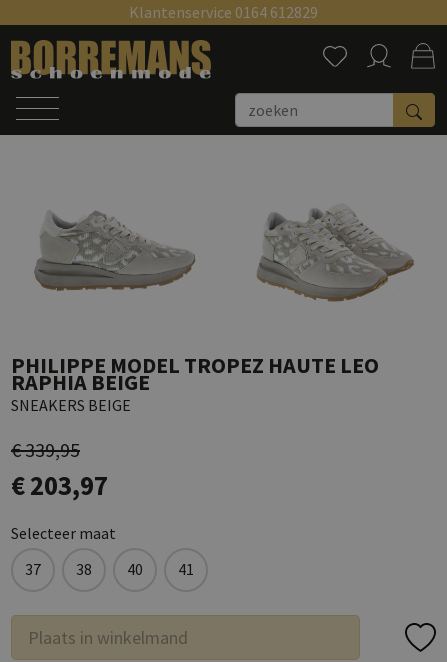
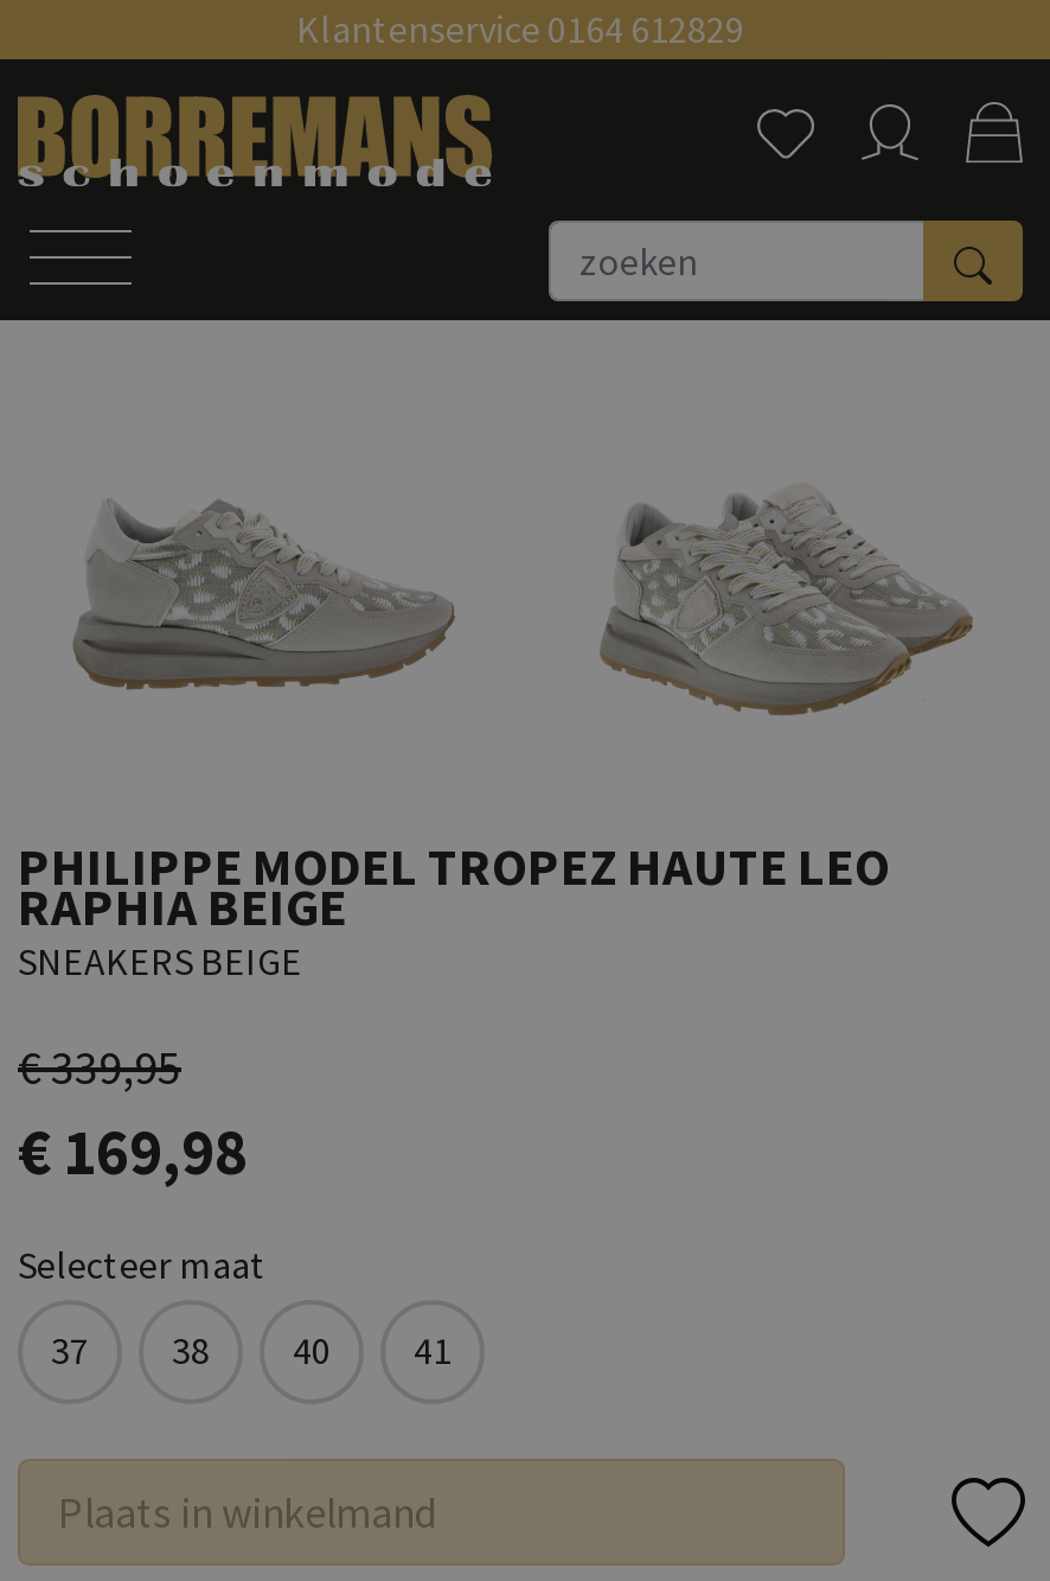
[11,468,108,502] € 203,97 -> [18,1111,248,1192] € 169,98

